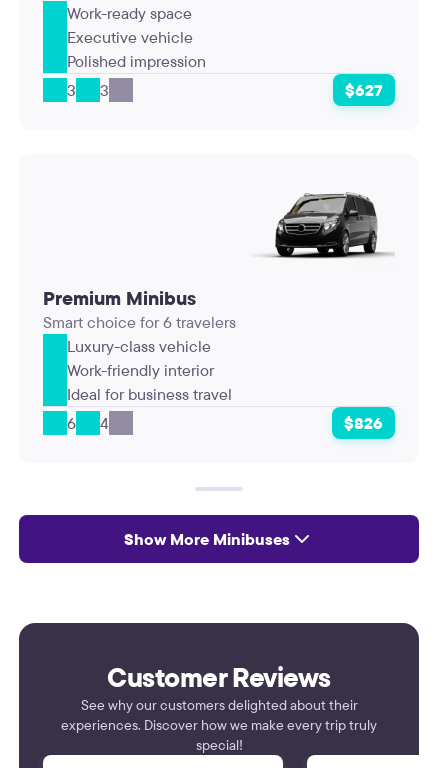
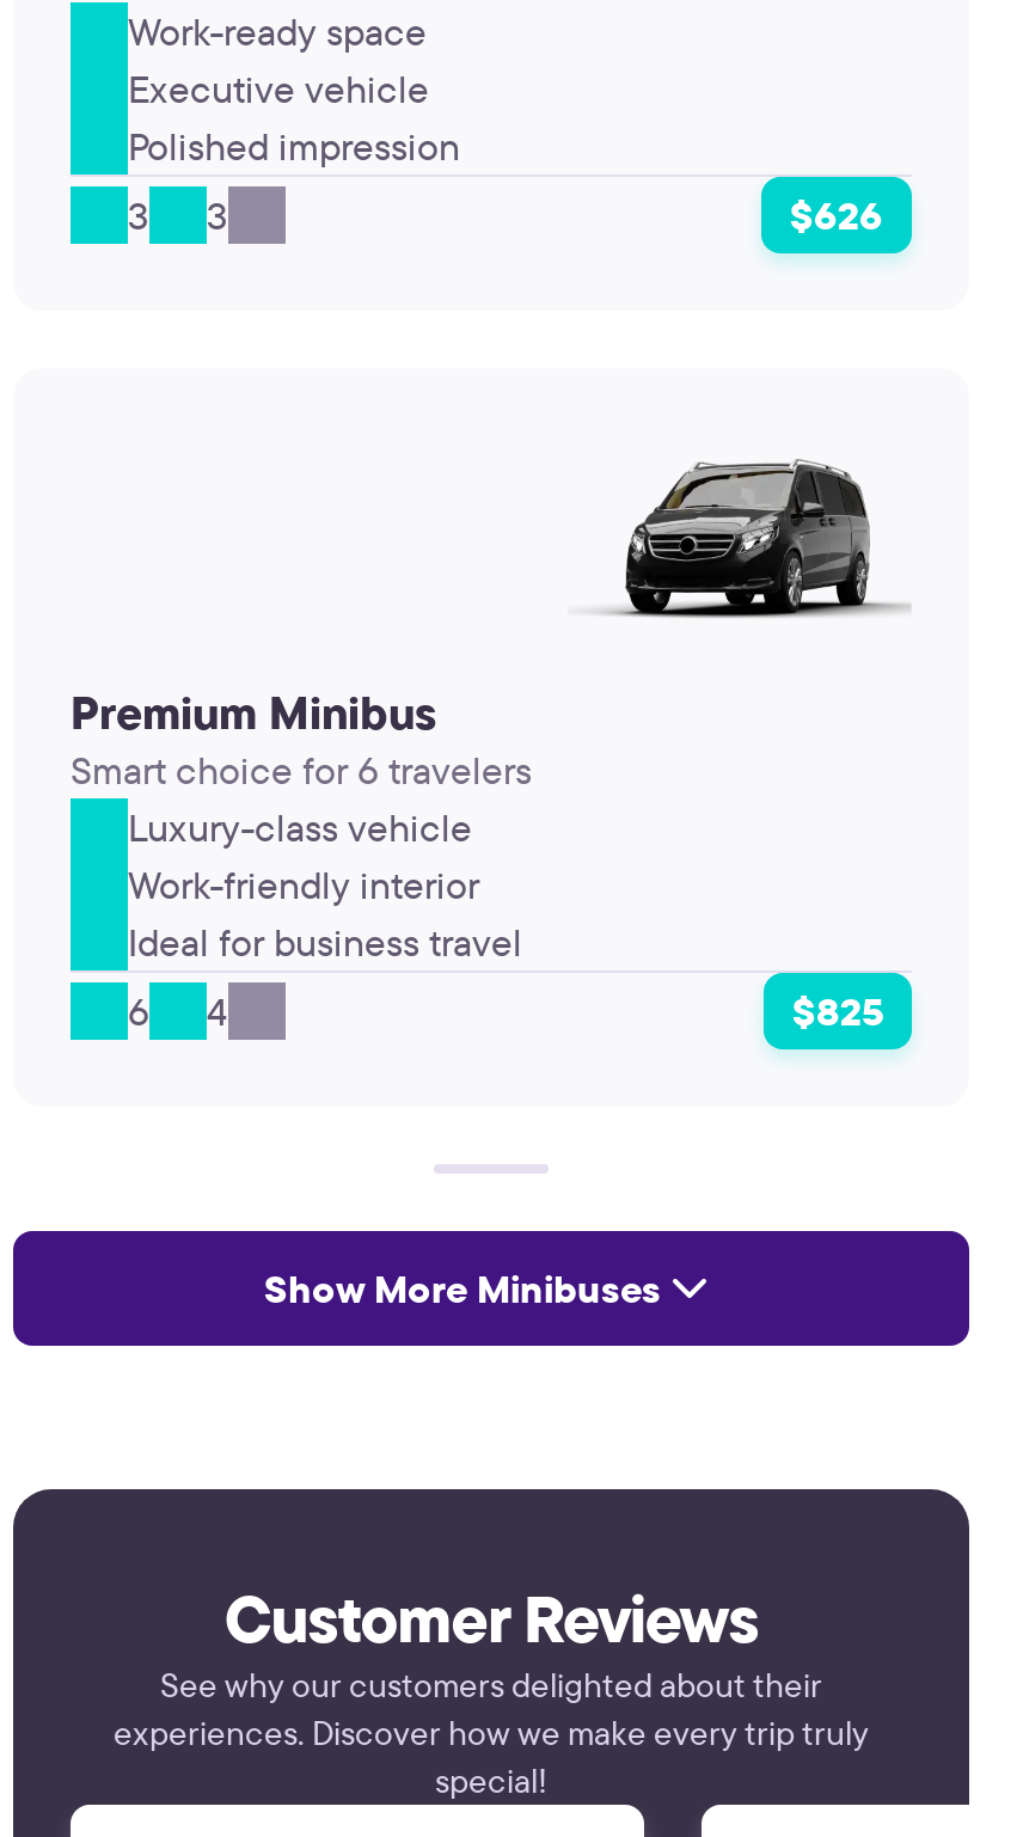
[345,80,383,100] $627 -> [790,191,883,239] $626
[344,413,383,433] $826 -> [792,987,883,1035] $825

